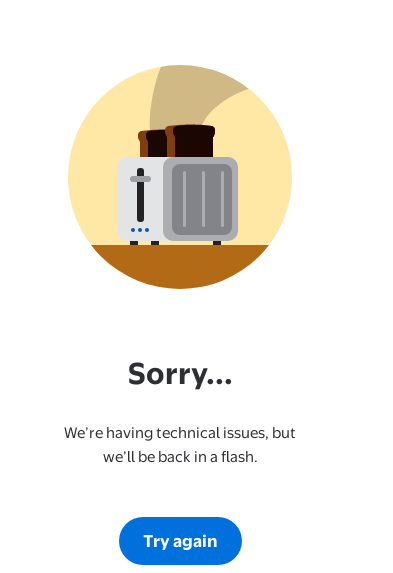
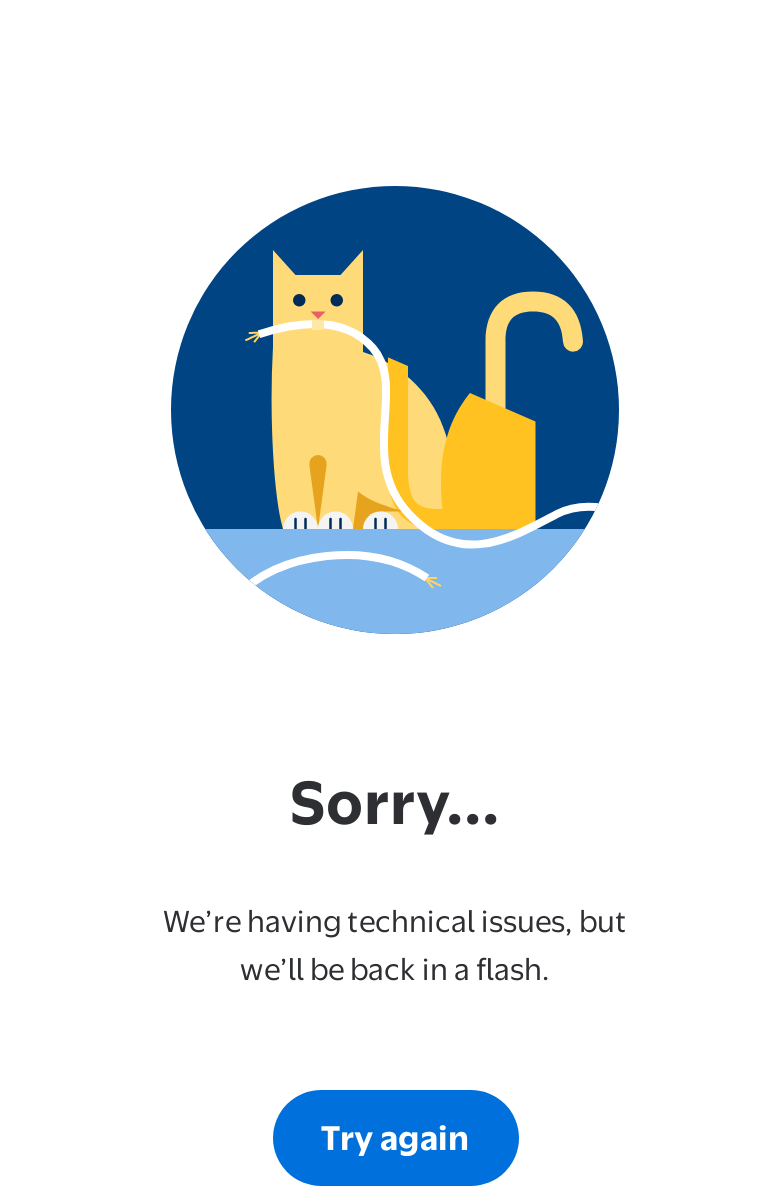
[68,65,292,290] [image] -> [169,184,621,636] [image]

